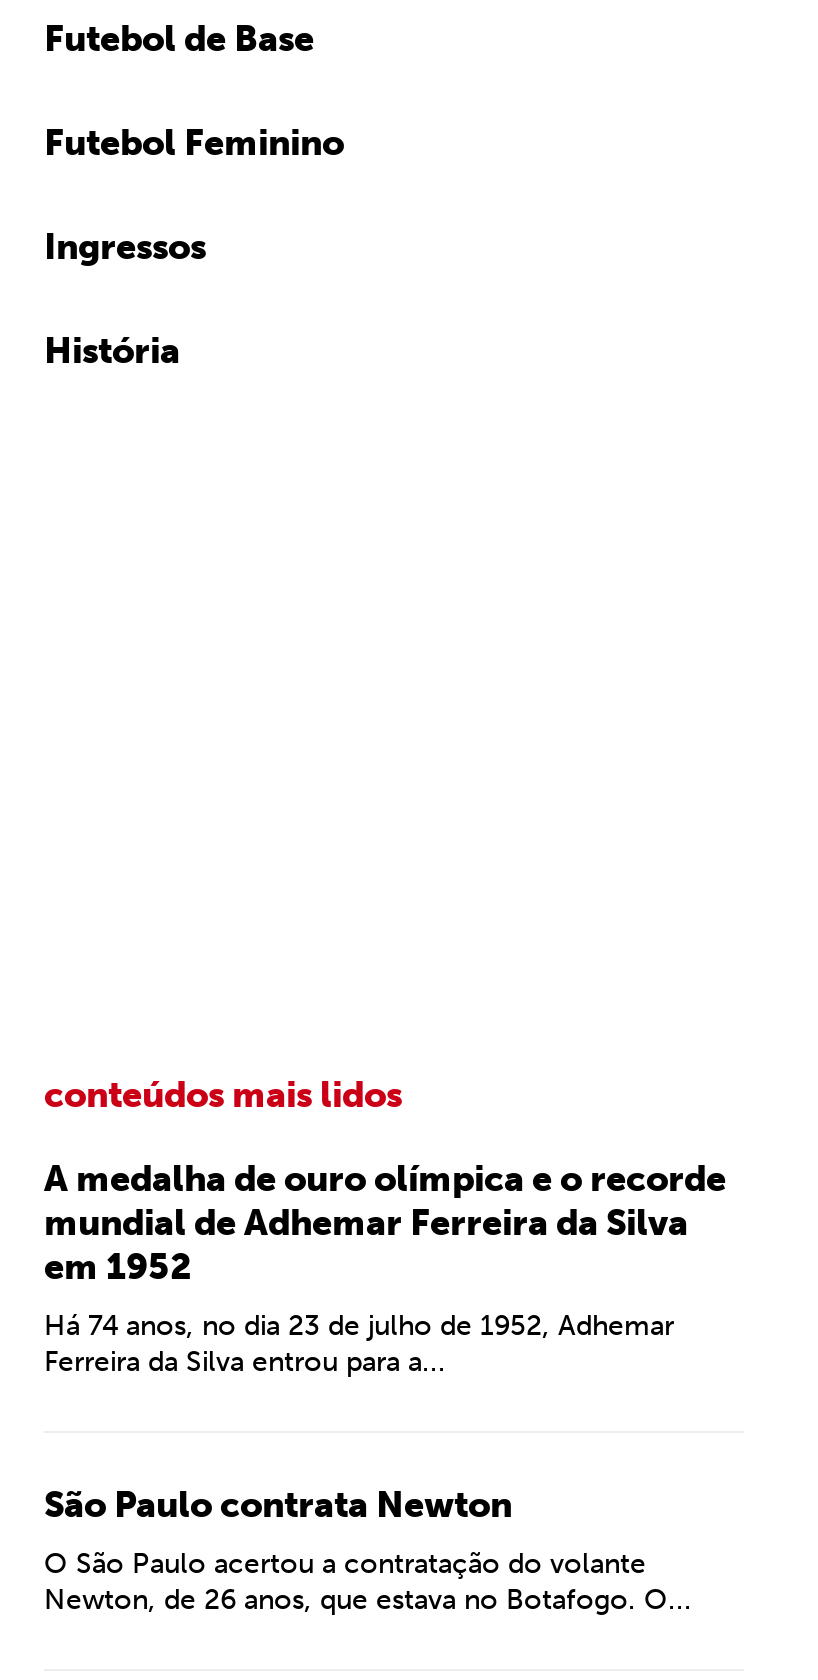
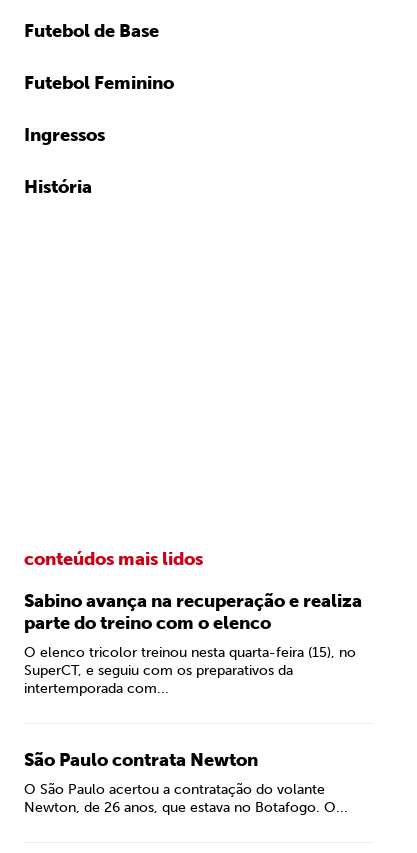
[44,1157,726,1289] A medalha de ouro olímpica e o recorde | mundial de Adhemar Ferreira da Silva | em 1952 -> [24,590,362,634] Sabino avança na recuperação e realiza | parte do treino com o elenco
[44,1309,674,1379] Há 74 anos, no dia 23 de julho de 1952, Adhemar | Ferreira da Silva entrou para a... -> [24,644,356,697] O elenco tricolor treinou nesta quarta-feira (15), no | SuperCT, e seguiu com os preparativos da | intertemporada com...

